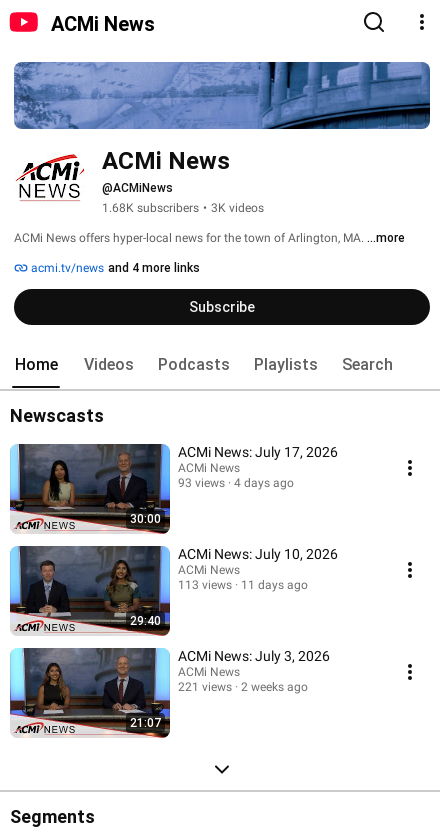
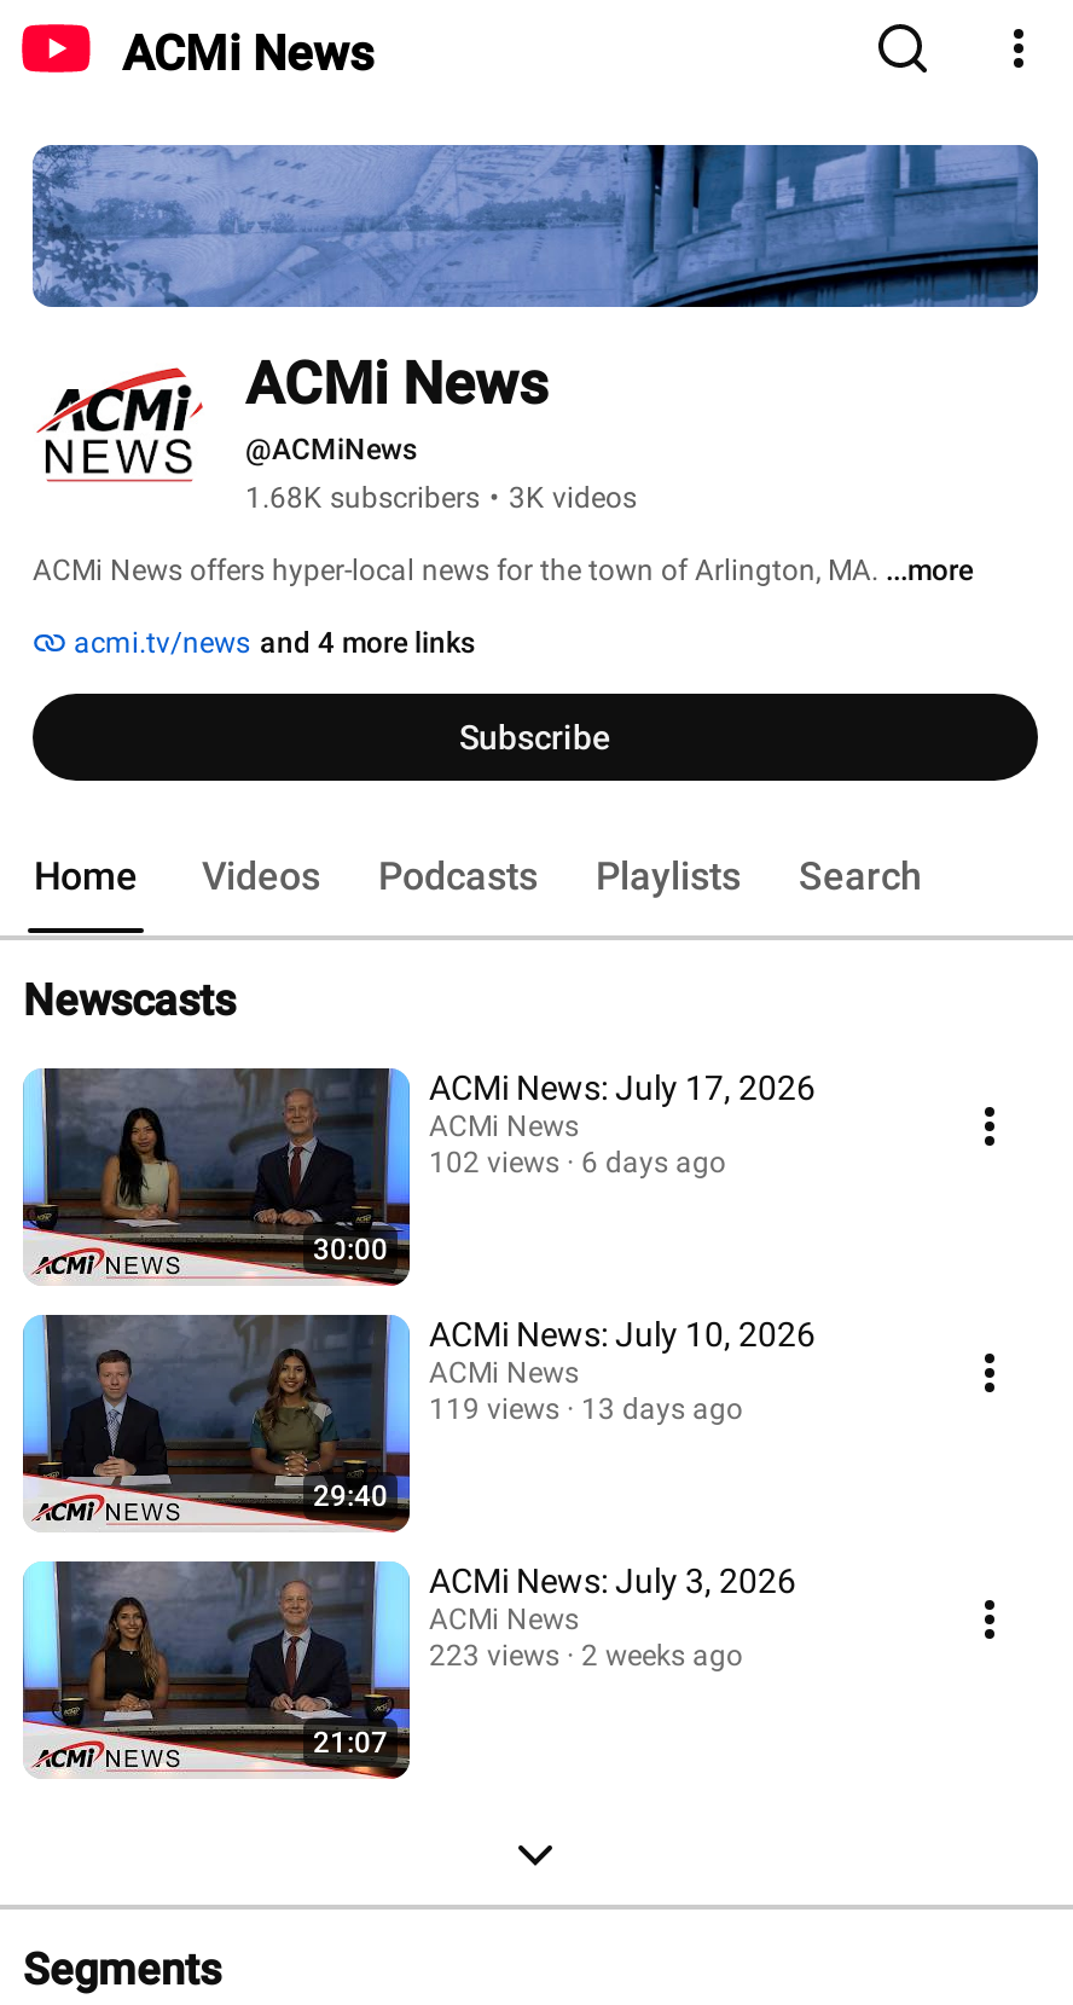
[178,476,225,490] 93 views -> [429,1146,559,1180] 102 views
[234,476,294,490] 4 days ago -> [581,1146,726,1180] 6 days ago
[178,578,232,592] 113 views -> [429,1392,559,1426] 119 views
[241,578,308,592] 11 days ago -> [581,1392,743,1426] 13 days ago
[178,680,308,694] 221 views 2 weeks ago -> [429,1639,743,1673] 223 views 2 weeks ago

